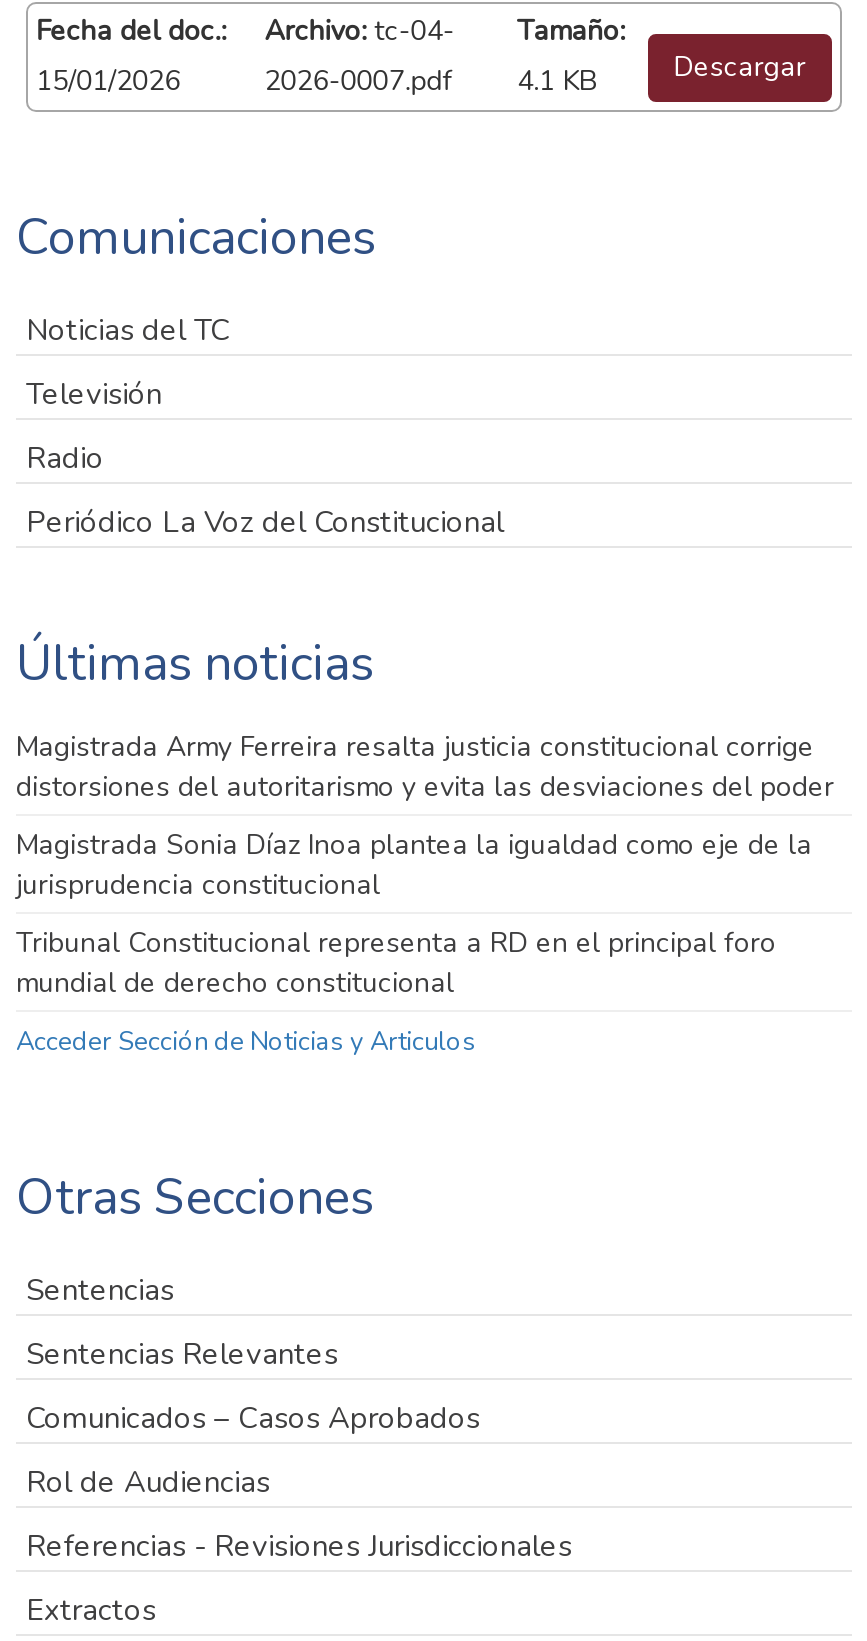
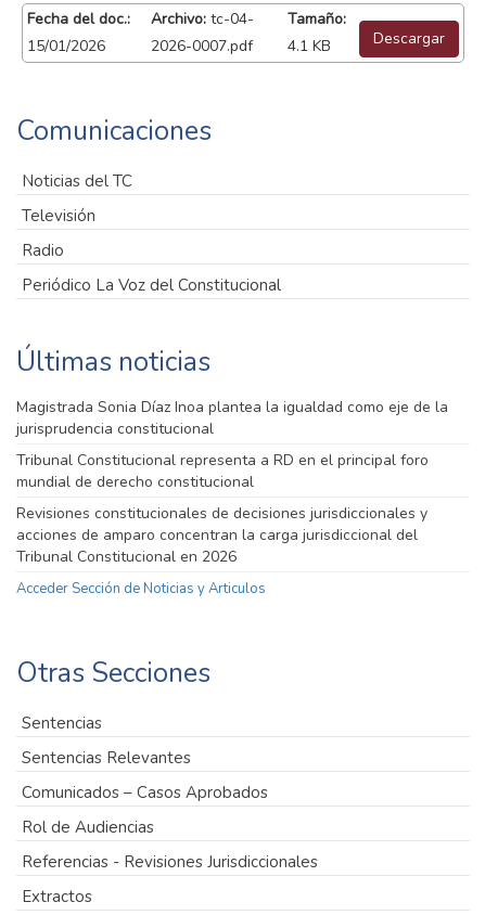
[16,729,834,807] Magistrada Army Ferreira resalta justicia constitucional corrige | distorsiones del autoritarismo y evita las desviaciones del poder -> none
moved [16,827,812,1003] -> [16,397,448,493]: Magistrada Sonia Díaz Inoa plantea la igualdad como eje de la | jurisprudencia constitucional | Tribunal Constitucional representa a RD en el principal foro | mundial de derecho constitucional
none -> [16,503,427,567] Revisiones constitucionales de decisiones jurisdiccionales y | acciones de amparo concentran la carga jurisdiccional del | Tribunal Constitucional en 2026

